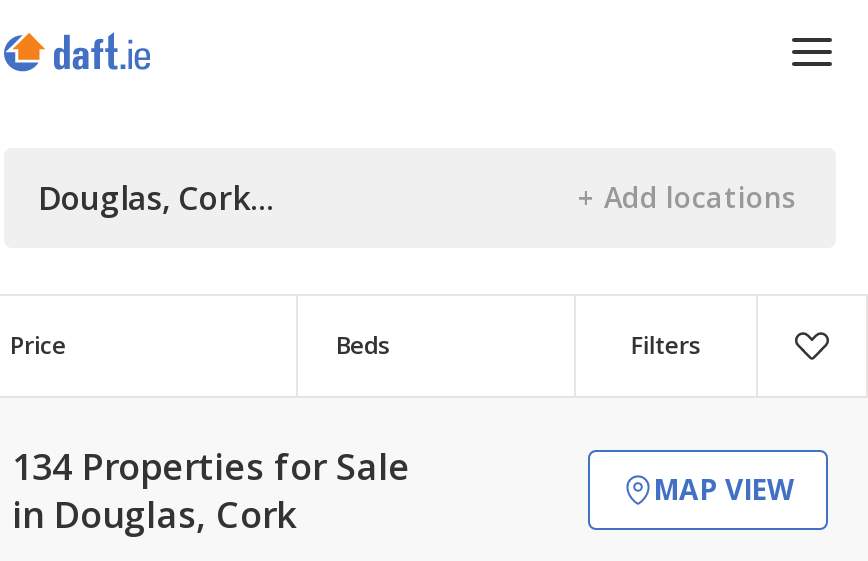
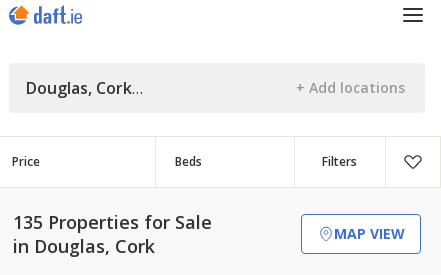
[12,442,410,490] 134 Properties for Sale -> [13,210,212,234] 135 Properties for Sale

